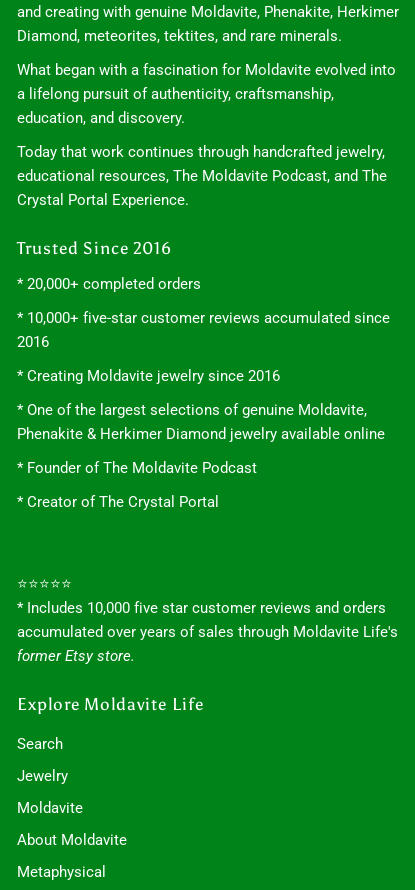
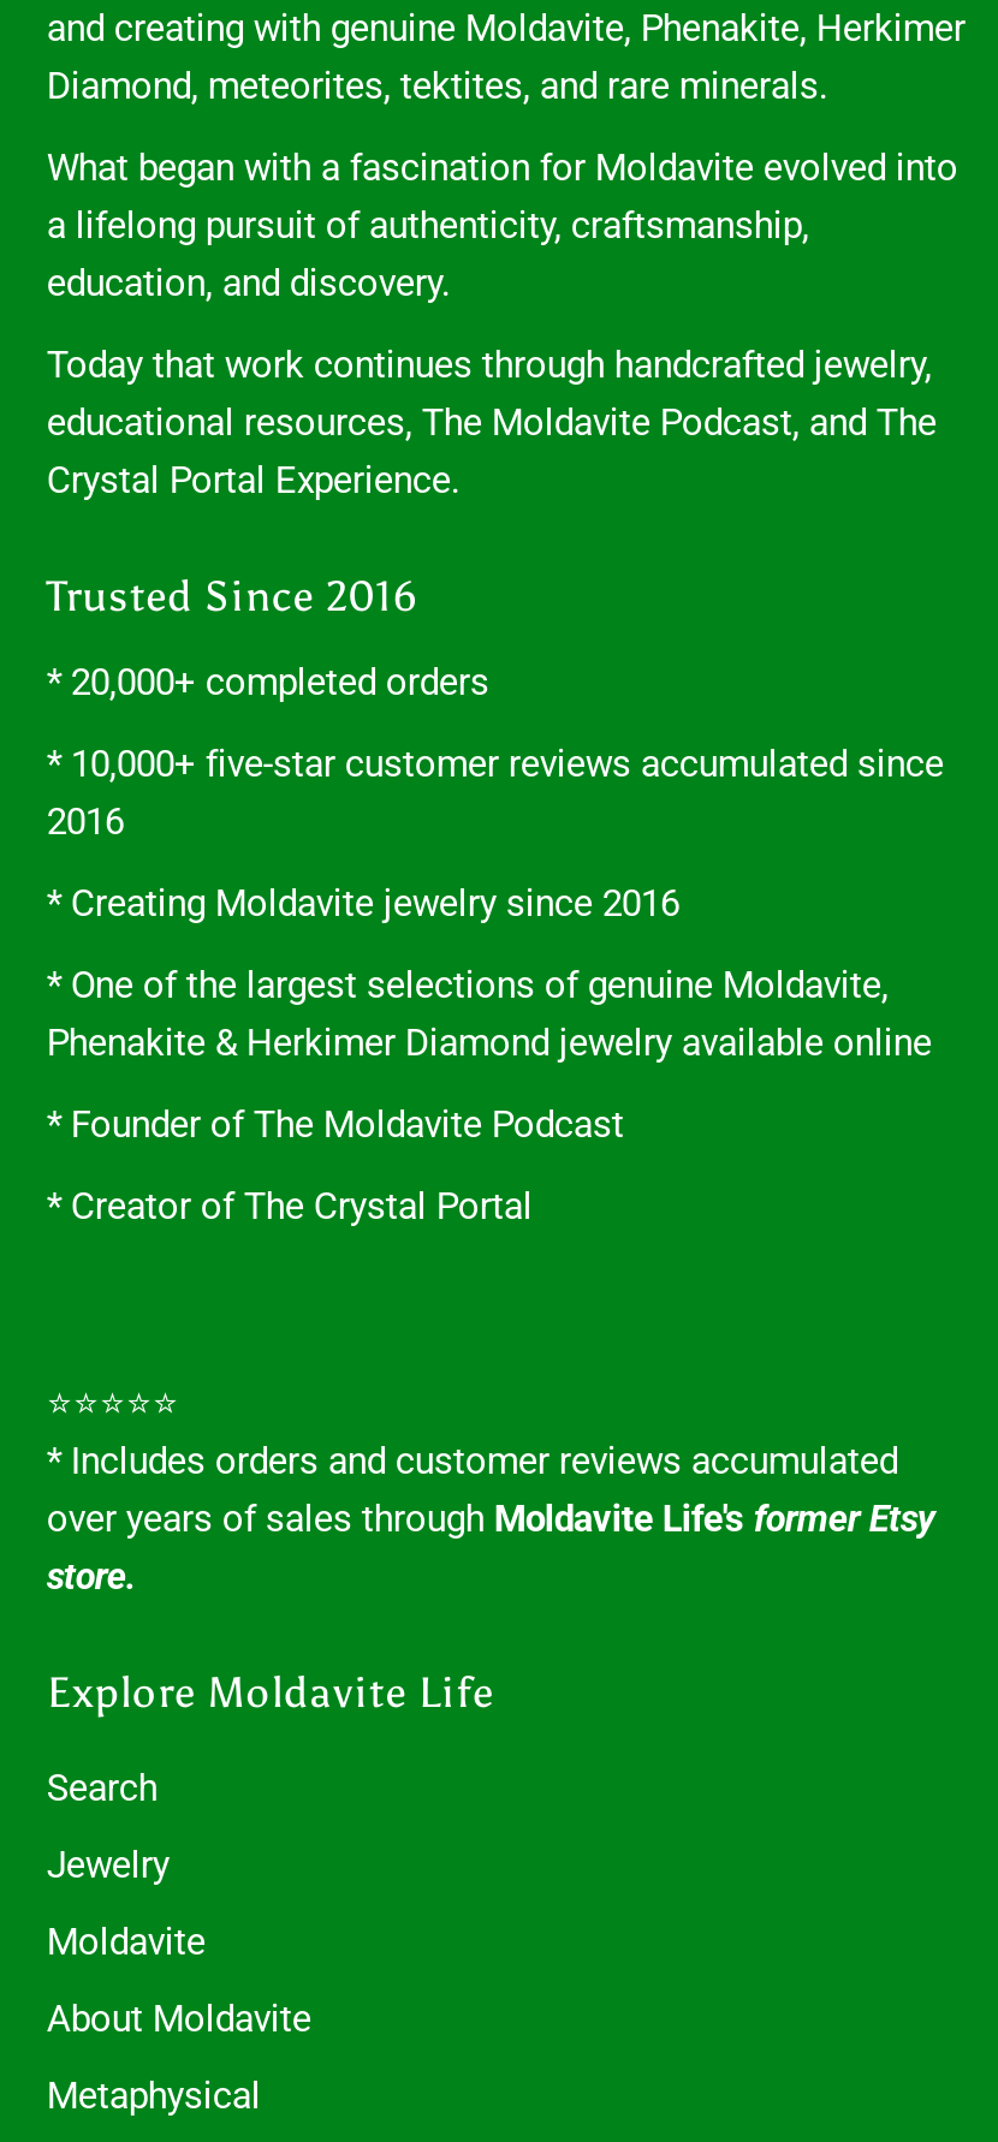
[17,599,398,665] * Includes 10,000 five star customer reviews and orders | accumulated over years of sales through Moldavite Life's | former Etsy store. -> [47,1440,934,1599] * Includes orders and customer reviews accumulated | over years of sales through Moldavite Life's former Etsy | store.

